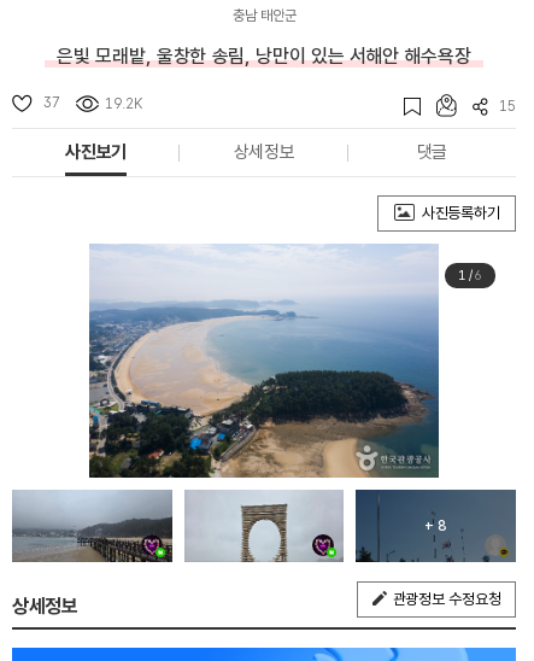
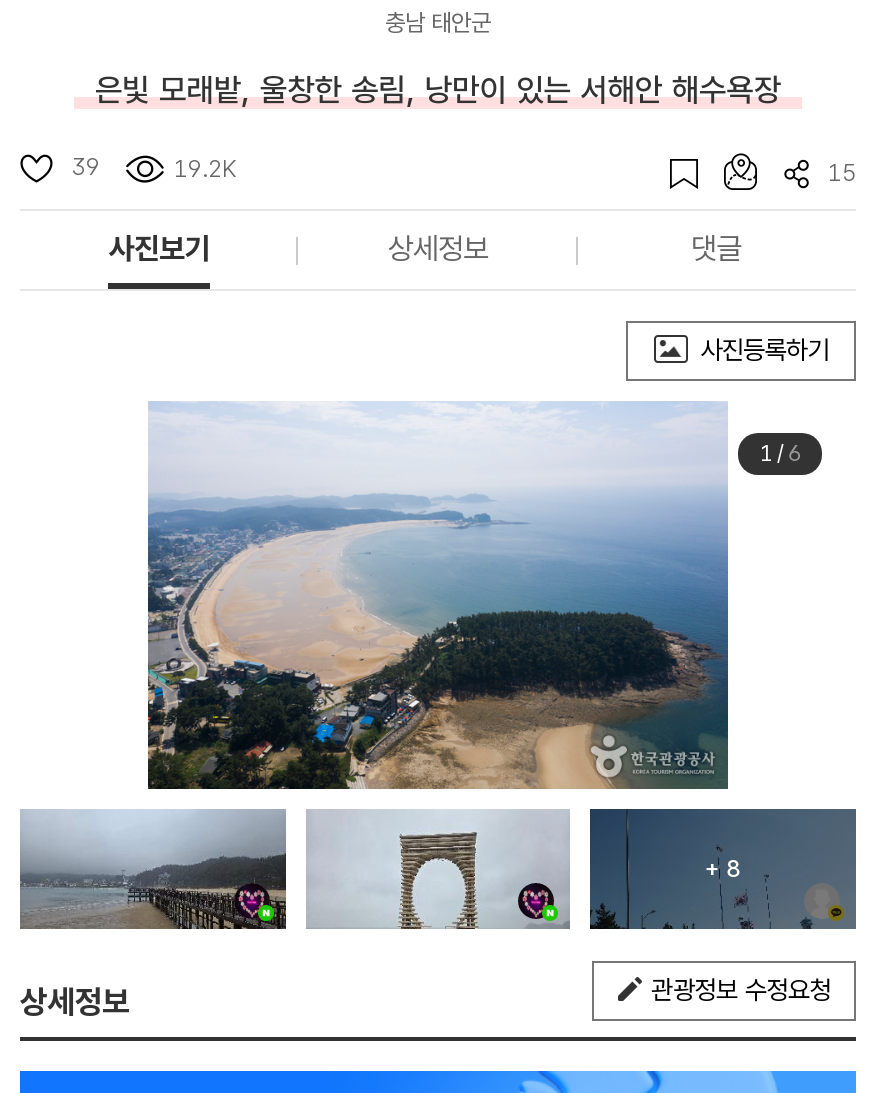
[43,94,60,111] 37 -> [72,153,100,181] 39

